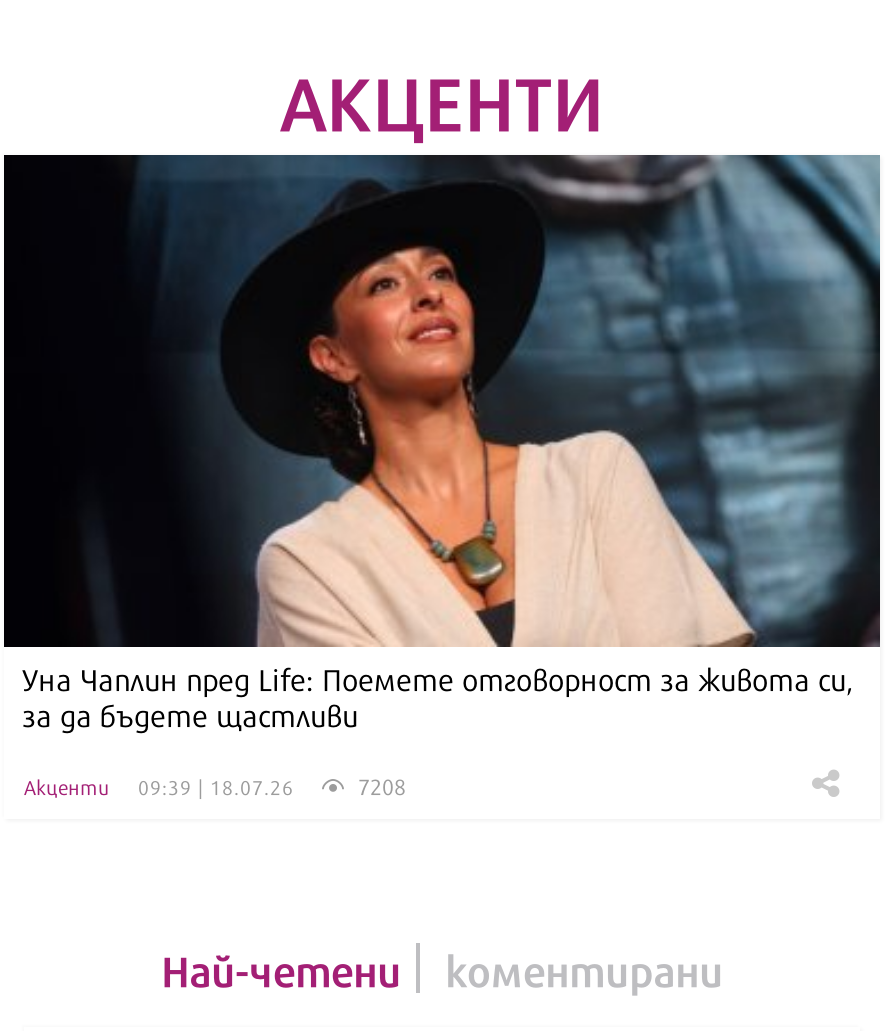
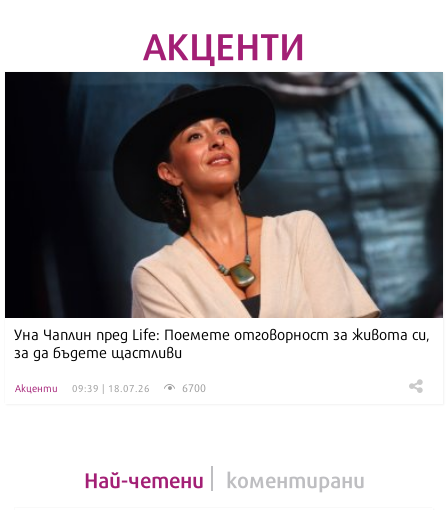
[352,770,406,802] 7208 -> [179,379,206,395] 6700

